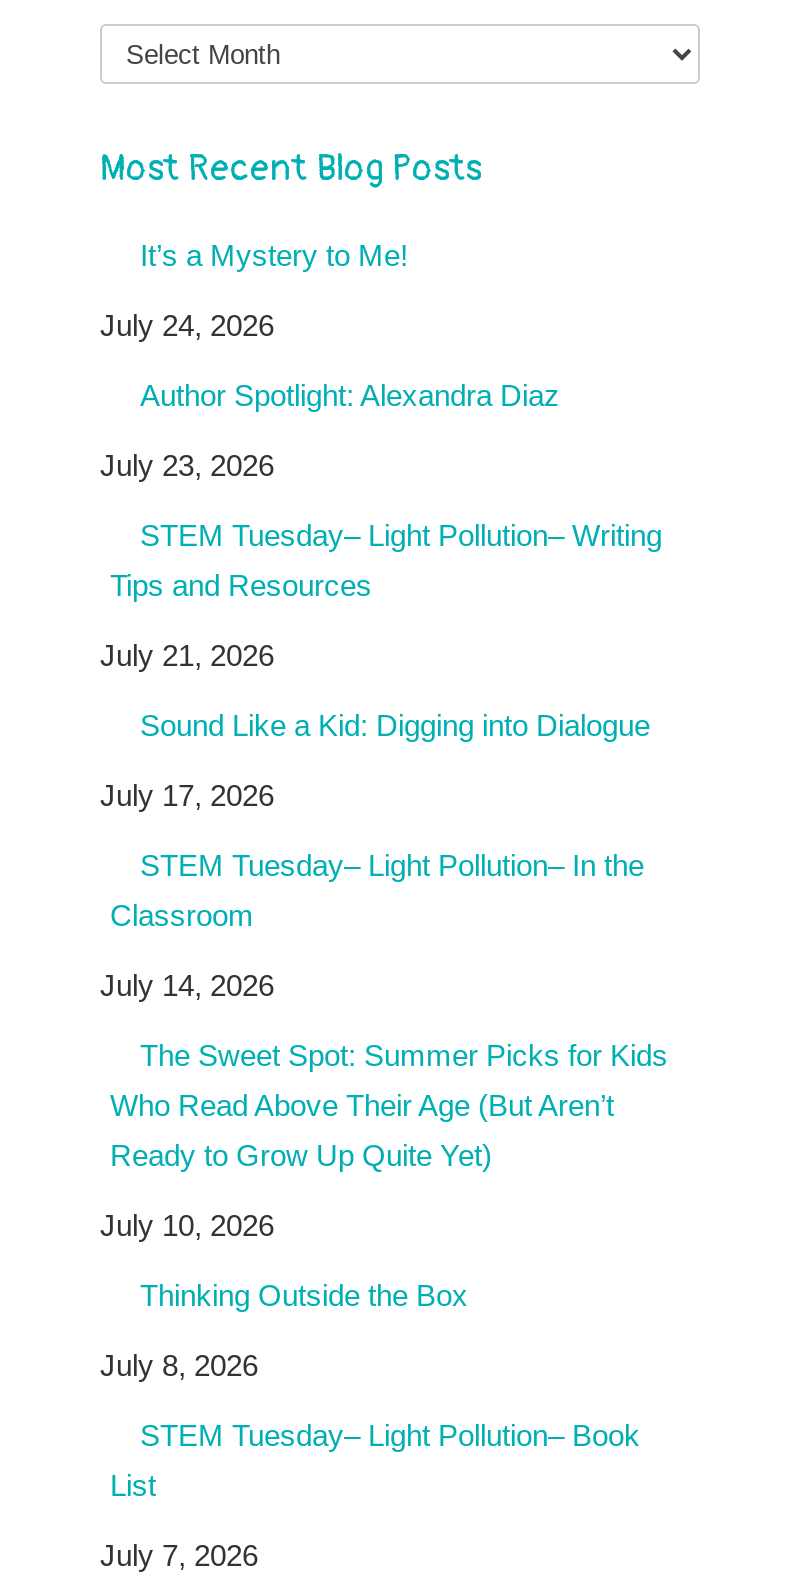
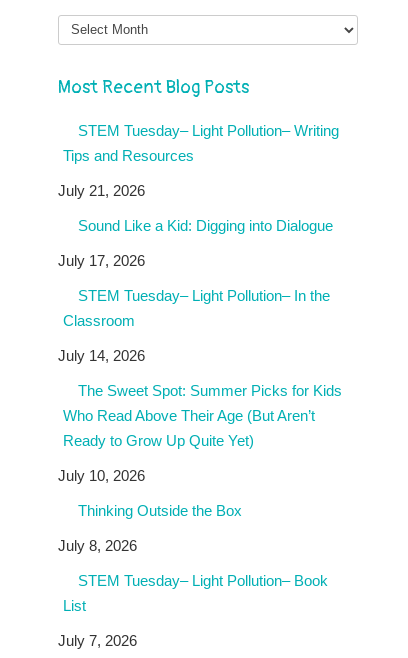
[100,239,560,483] It’s a Mystery to Me! | July 24, 2026 | Author Spotlight: Alexandra Diaz | July 23, 2026 -> none

